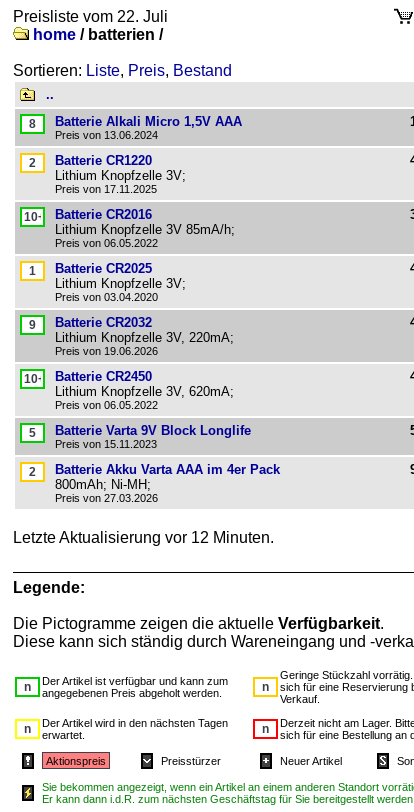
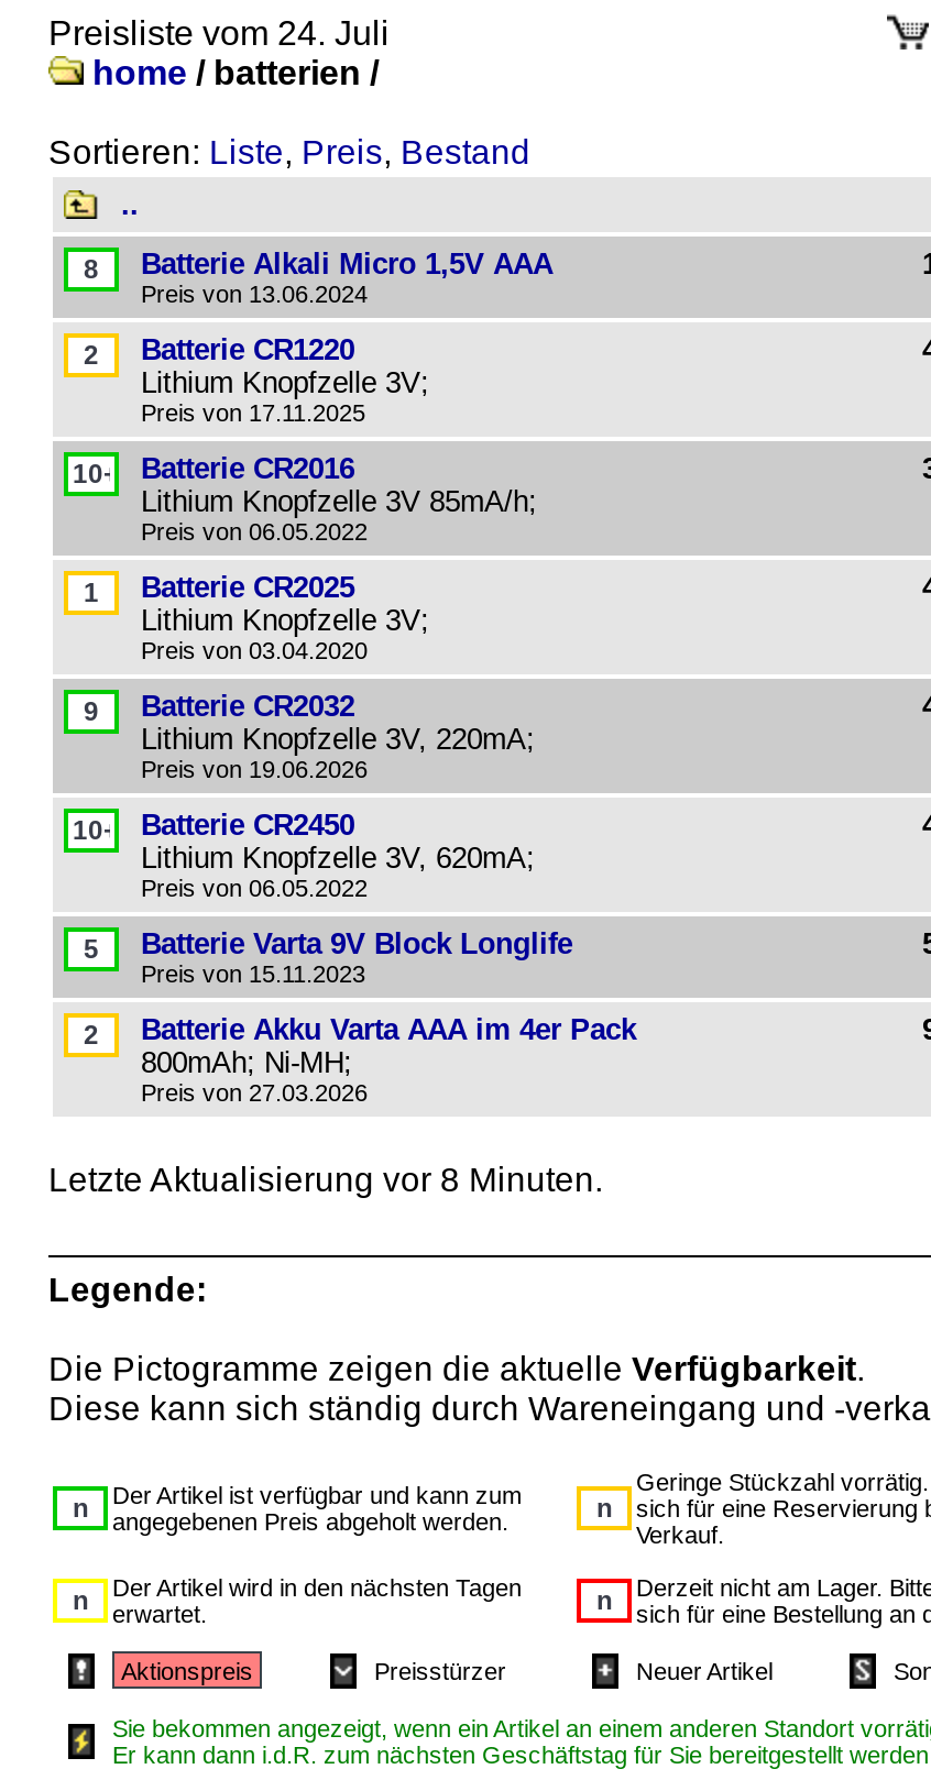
[13,8,168,25] Preisliste vom 22. Juli -> [48,14,390,52] Preisliste vom 24. Juli
[13,529,274,546] Letzte Aktualisierung vor 12 Minuten. -> [48,1161,603,1198] Letzte Aktualisierung vor 8 Minuten.

